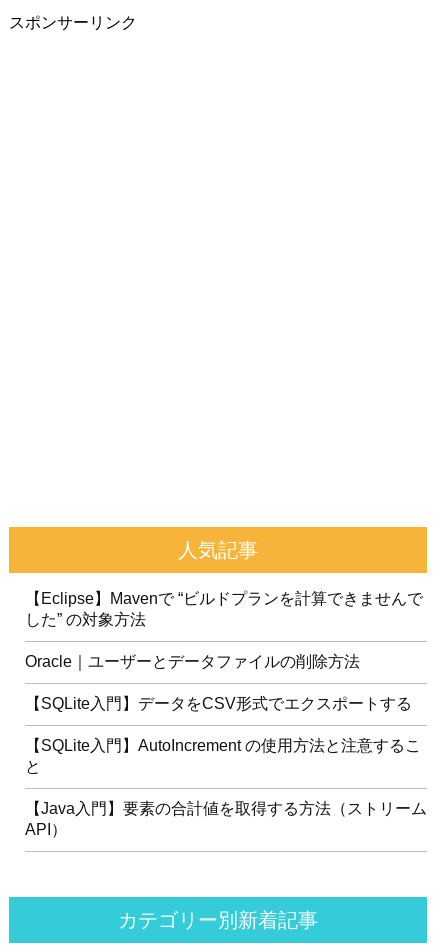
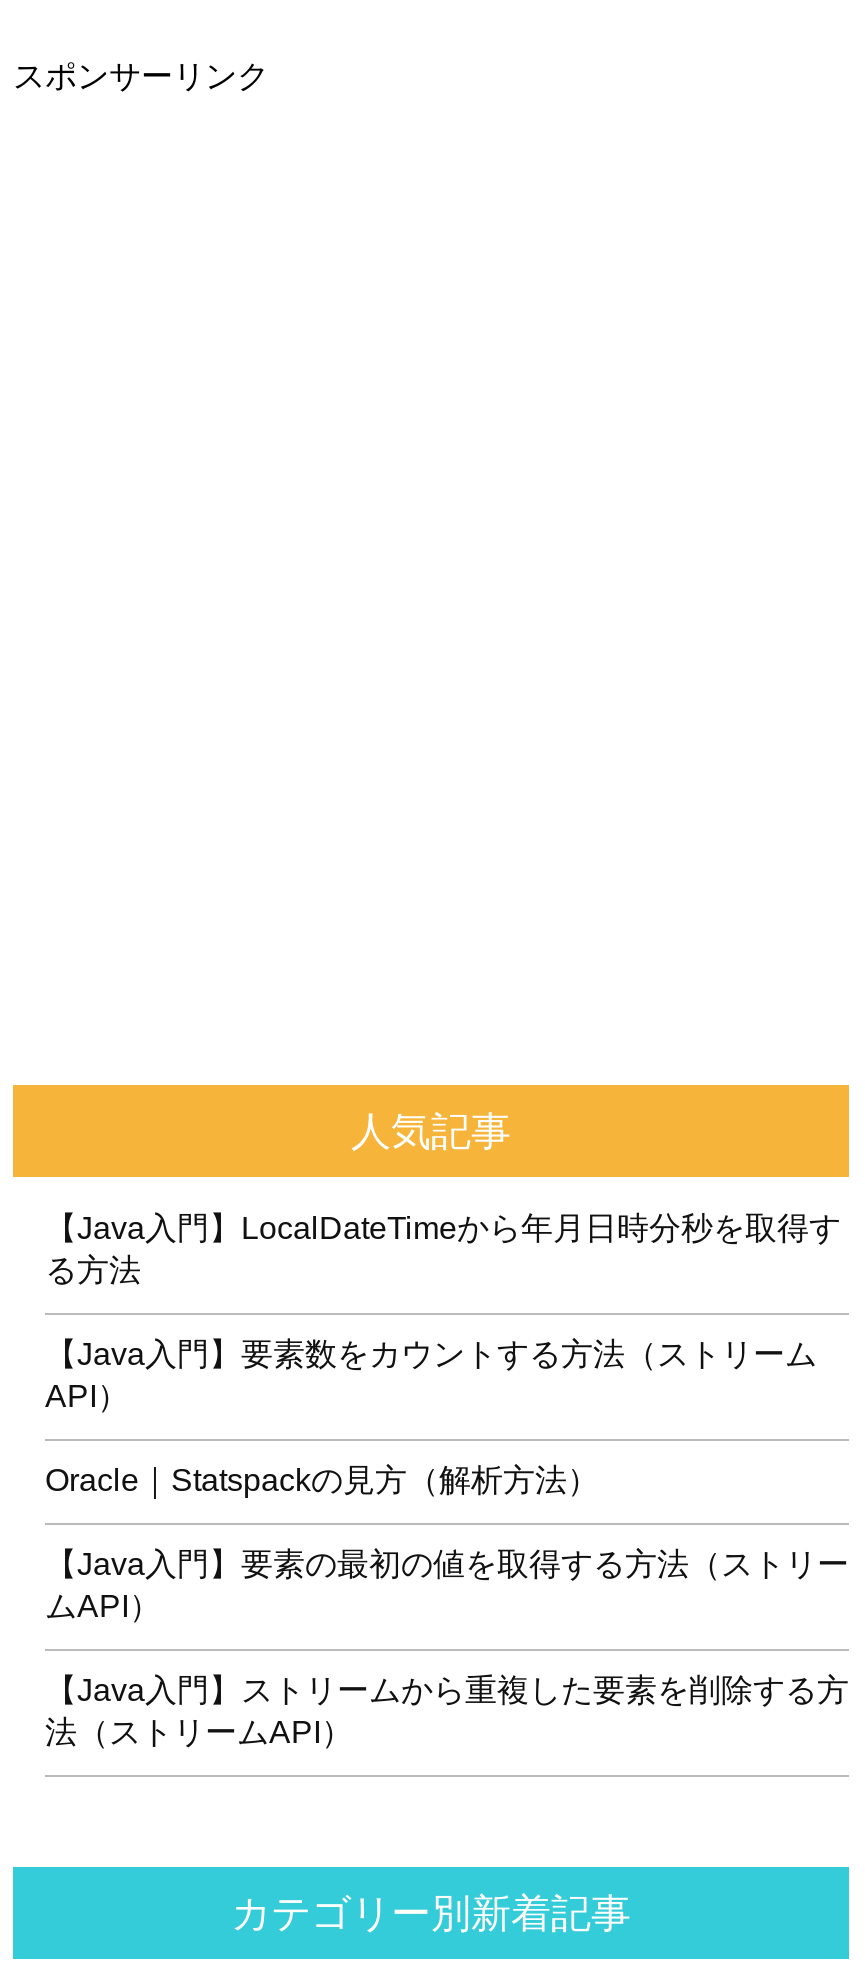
[25,590,427,817] 【Eclipse】Mavenで “ビルドプランを計算できませんで | した” の対象方法 | Oracle｜ユーザーとデータファイルの削除方法 | 【SQLite入門】データをCSV形式でエクスポートする | 【SQLite入門】AutoIncrement の使用方法と注意するこ | と | 【Java入門】要素の合計値を取得する方法（ストリーム -> [45,1210,841,1370] 【Java入門】LocalDateTimeから年月日時分秒を取得す | る方法 | 【Java入門】要素数をカウントする方法（ストリーム
moved [25,821,67,838] -> [45,1378,129,1412]: API）
none -> [45,1462,849,1748] Oracle｜Statspackの見方（解析方法） | 【Java入門】要素の最初の値を取得する方法（ストリー | ムAPI） | 【Java入門】ストリームから重複した要素を削除する方 | 法（ストリームAPI）

